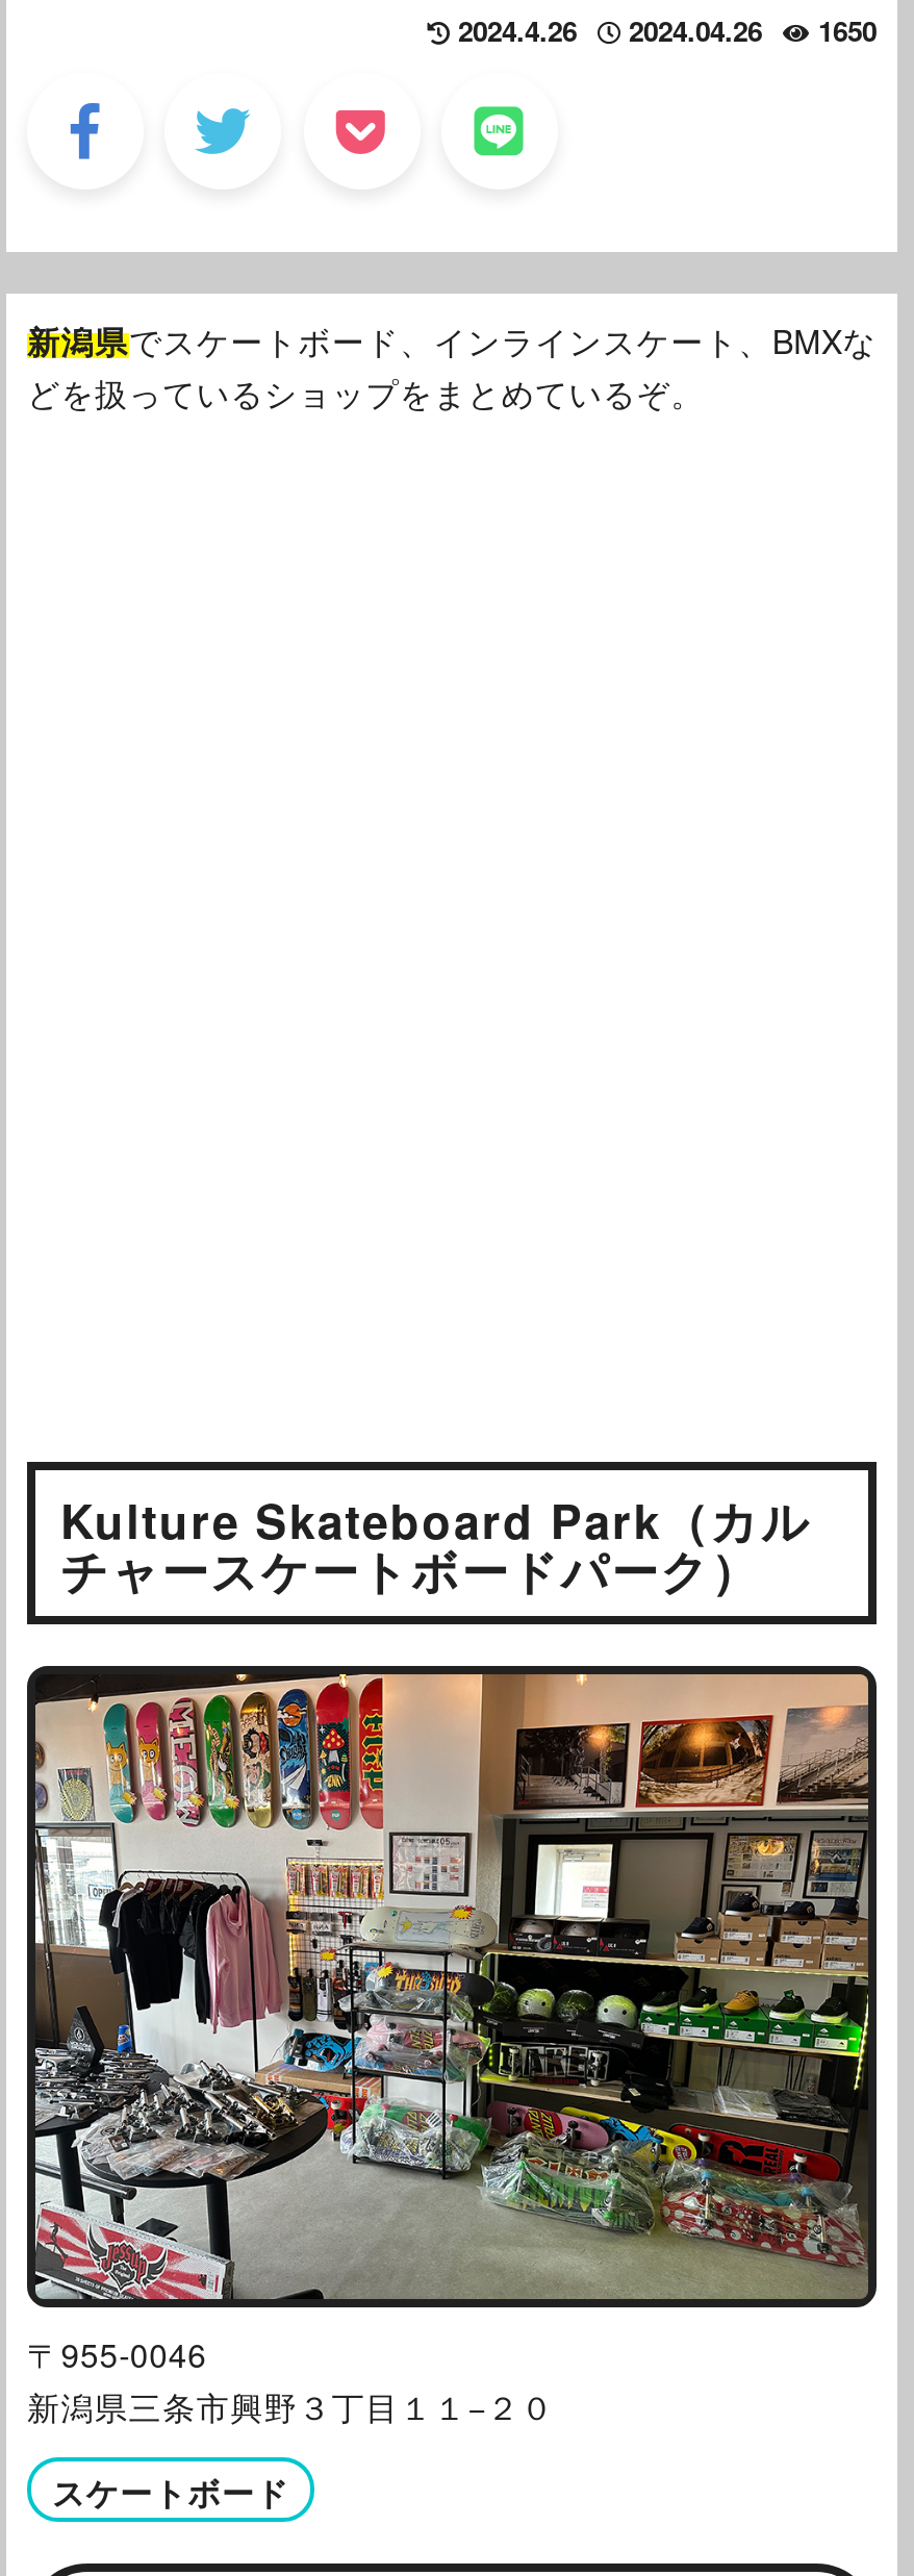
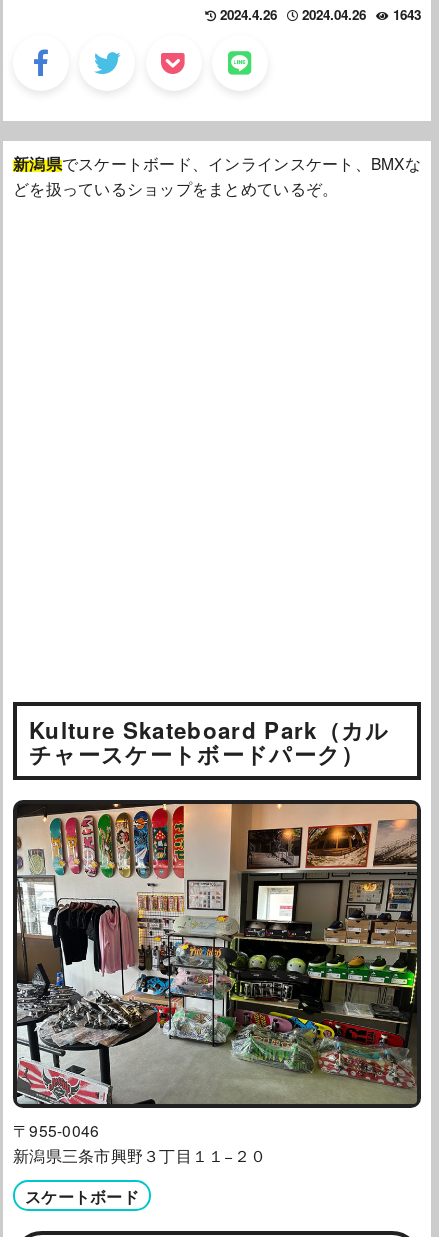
[458,10,877,50] 2024.4.26 2024.04.26 1650 -> [220,5,421,24] 2024.4.26 2024.04.26 1643

